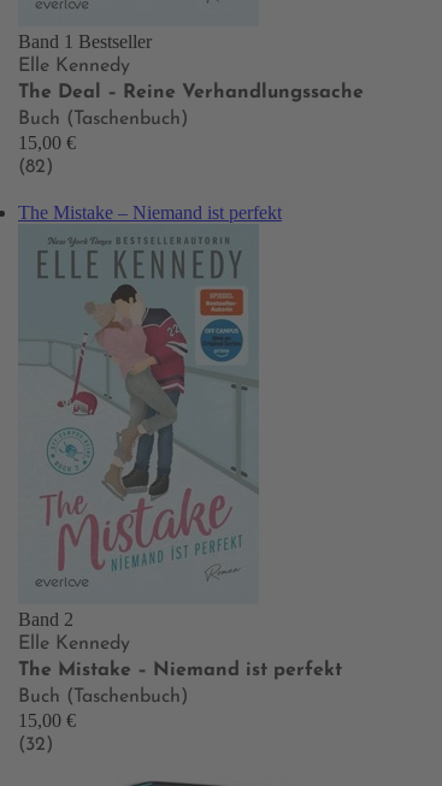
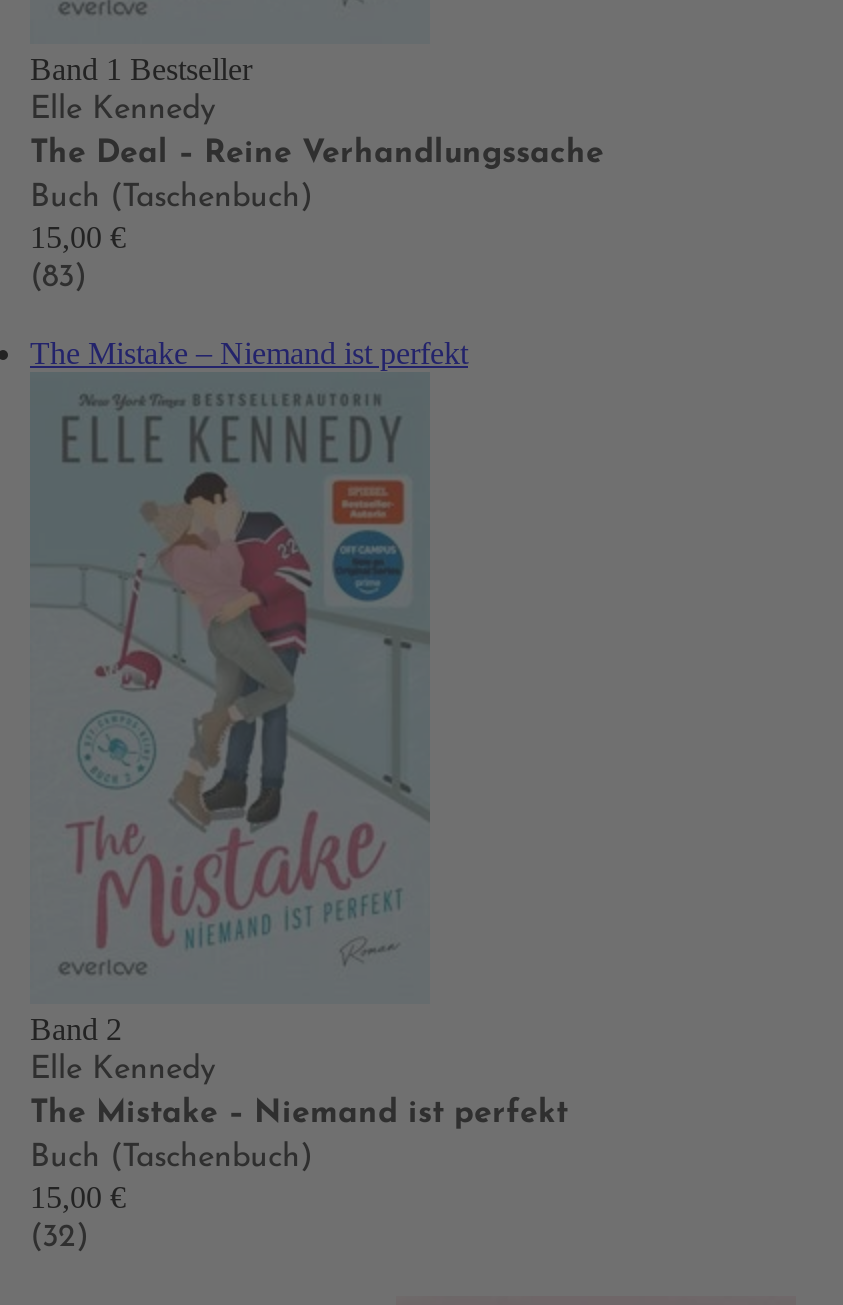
[18,158,53,177] (82) -> [30,262,86,294] (83)

